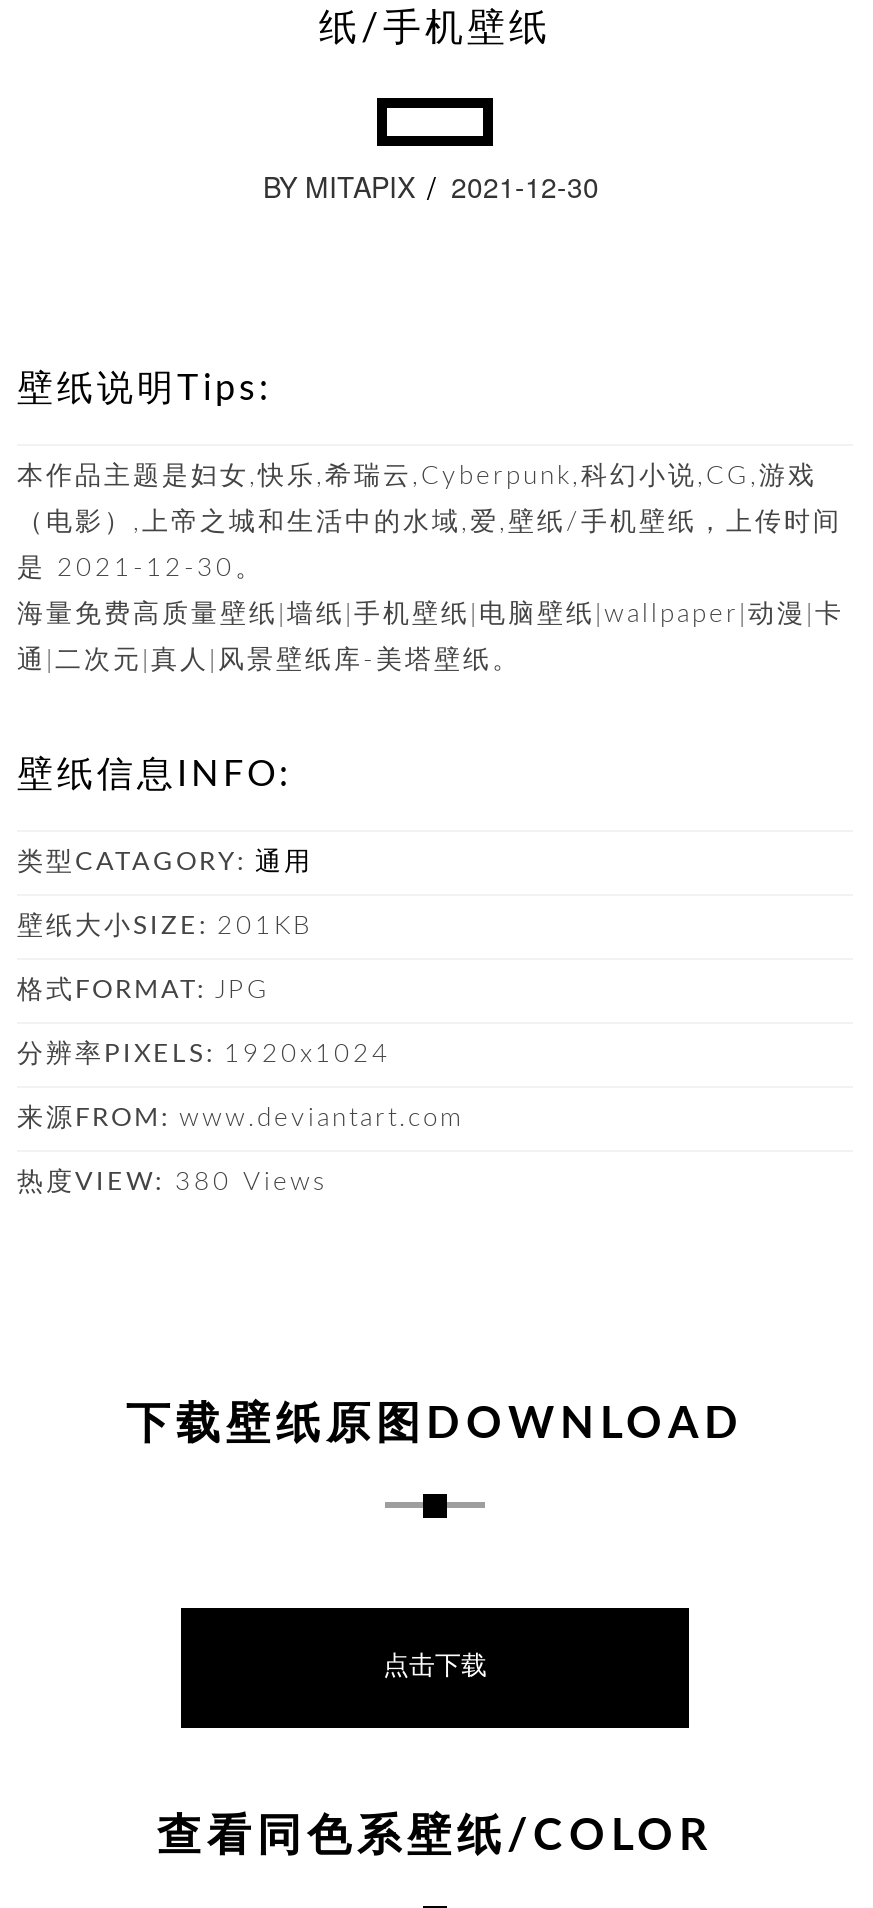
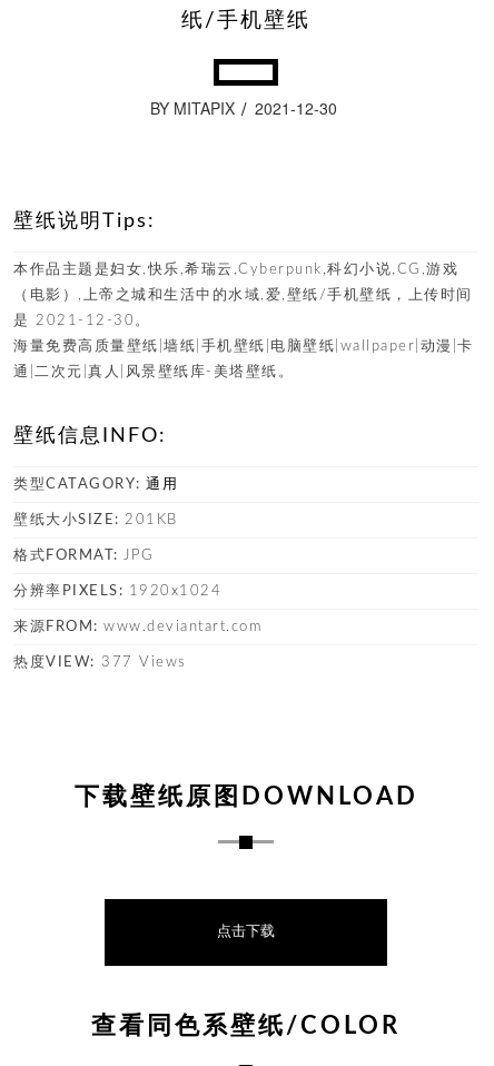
[17,1170,328,1196] 热度VIEW: 380 Views -> [13,656,186,670] 热度VIEW: 377 Views

